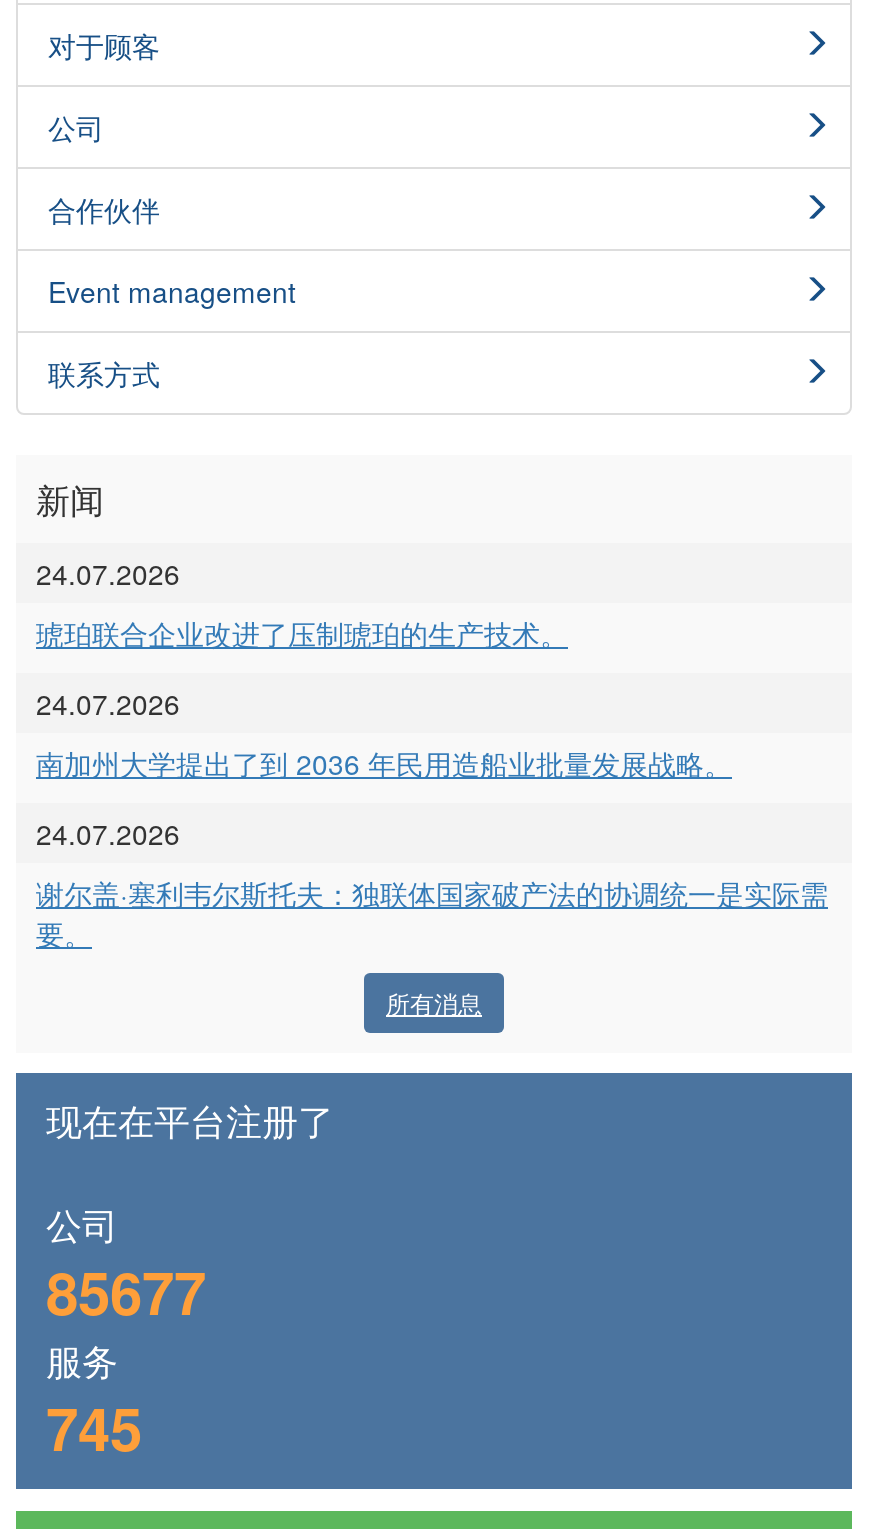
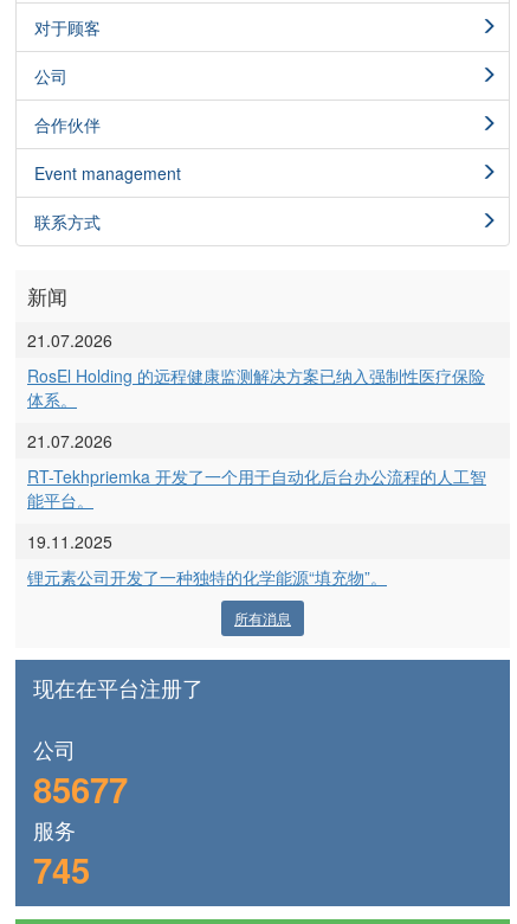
[36,553,180,593] 24.07.2026 -> [27,328,112,352] 21.07.2026
[36,613,568,653] 琥珀联合企业改进了压制琥珀的生产技术。 -> [27,364,485,411] RosEl Holding 的远程健康监测解决方案已纳入强制性医疗保险 | 体系。
[36,683,180,723] 24.07.2026 -> [27,429,112,453] 21.07.2026
[36,743,732,783] 南加州大学提出了到 2036 年民用造船业批量发展战略。 -> [27,464,486,512] RT-Tekhpriemka 开发了一个用于自动化后台办公流程的人工智 | 能平台。
[36,813,180,853] 24.07.2026 -> [27,530,112,553] 19.11.2025
[36,873,828,953] 谢尔盖·塞利韦尔斯托夫：独联体国家破产法的协调统一是实际需 | 要。 -> [27,565,387,589] 锂元素公司开发了一种独特的化学能源“填充物”。

